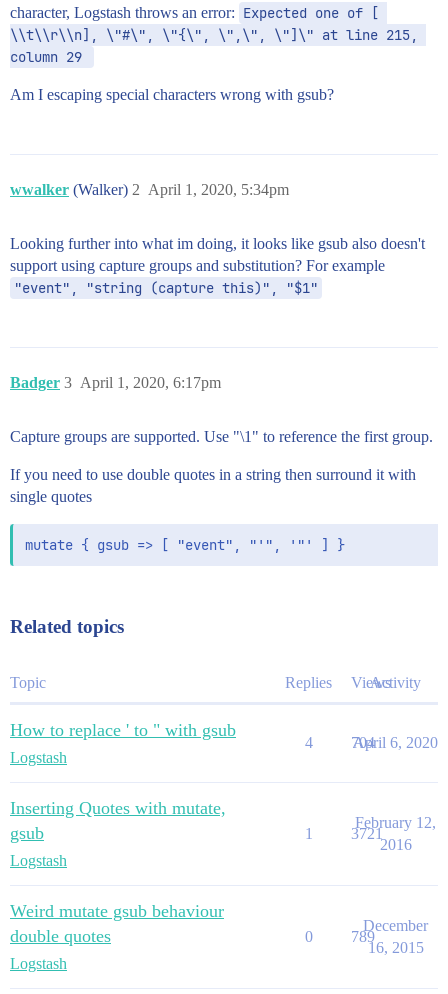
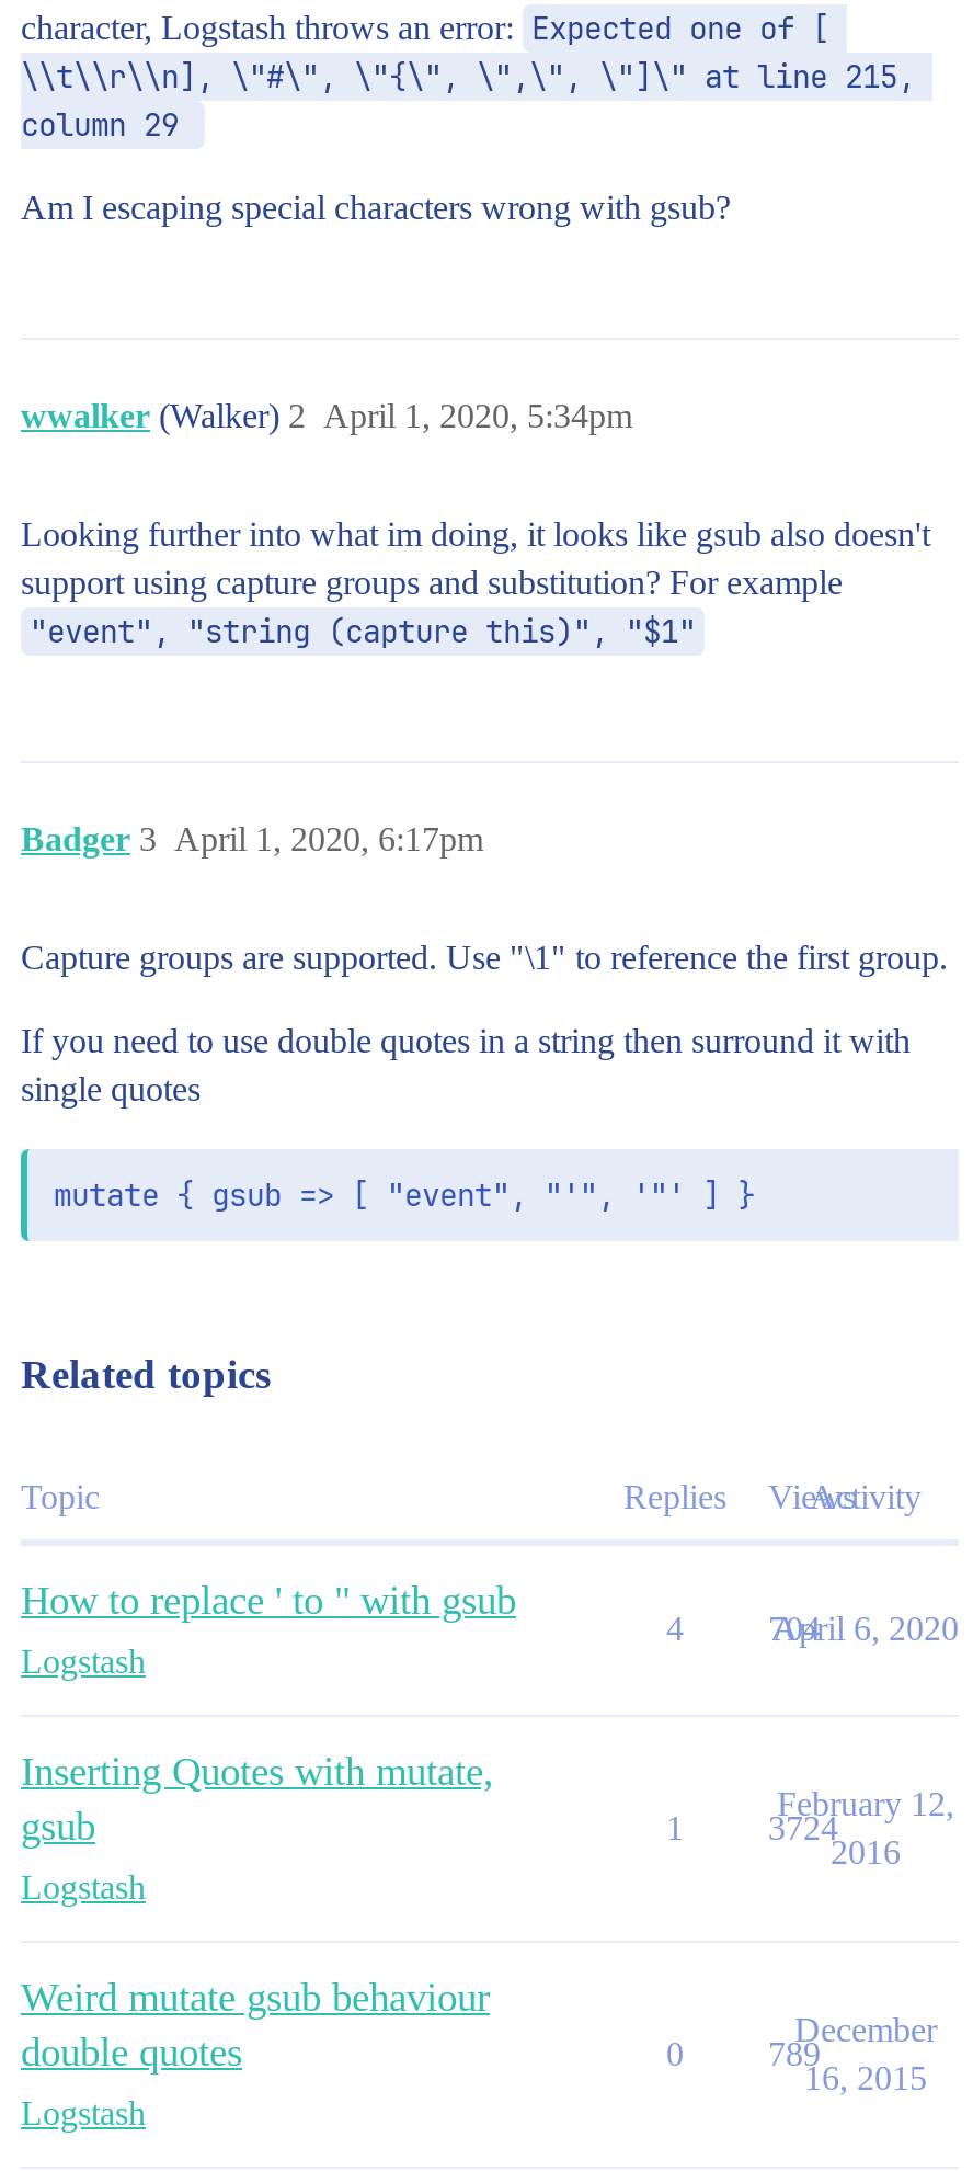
[351,825,383,842] 3721 -> [768,1809,838,1846] 3724

